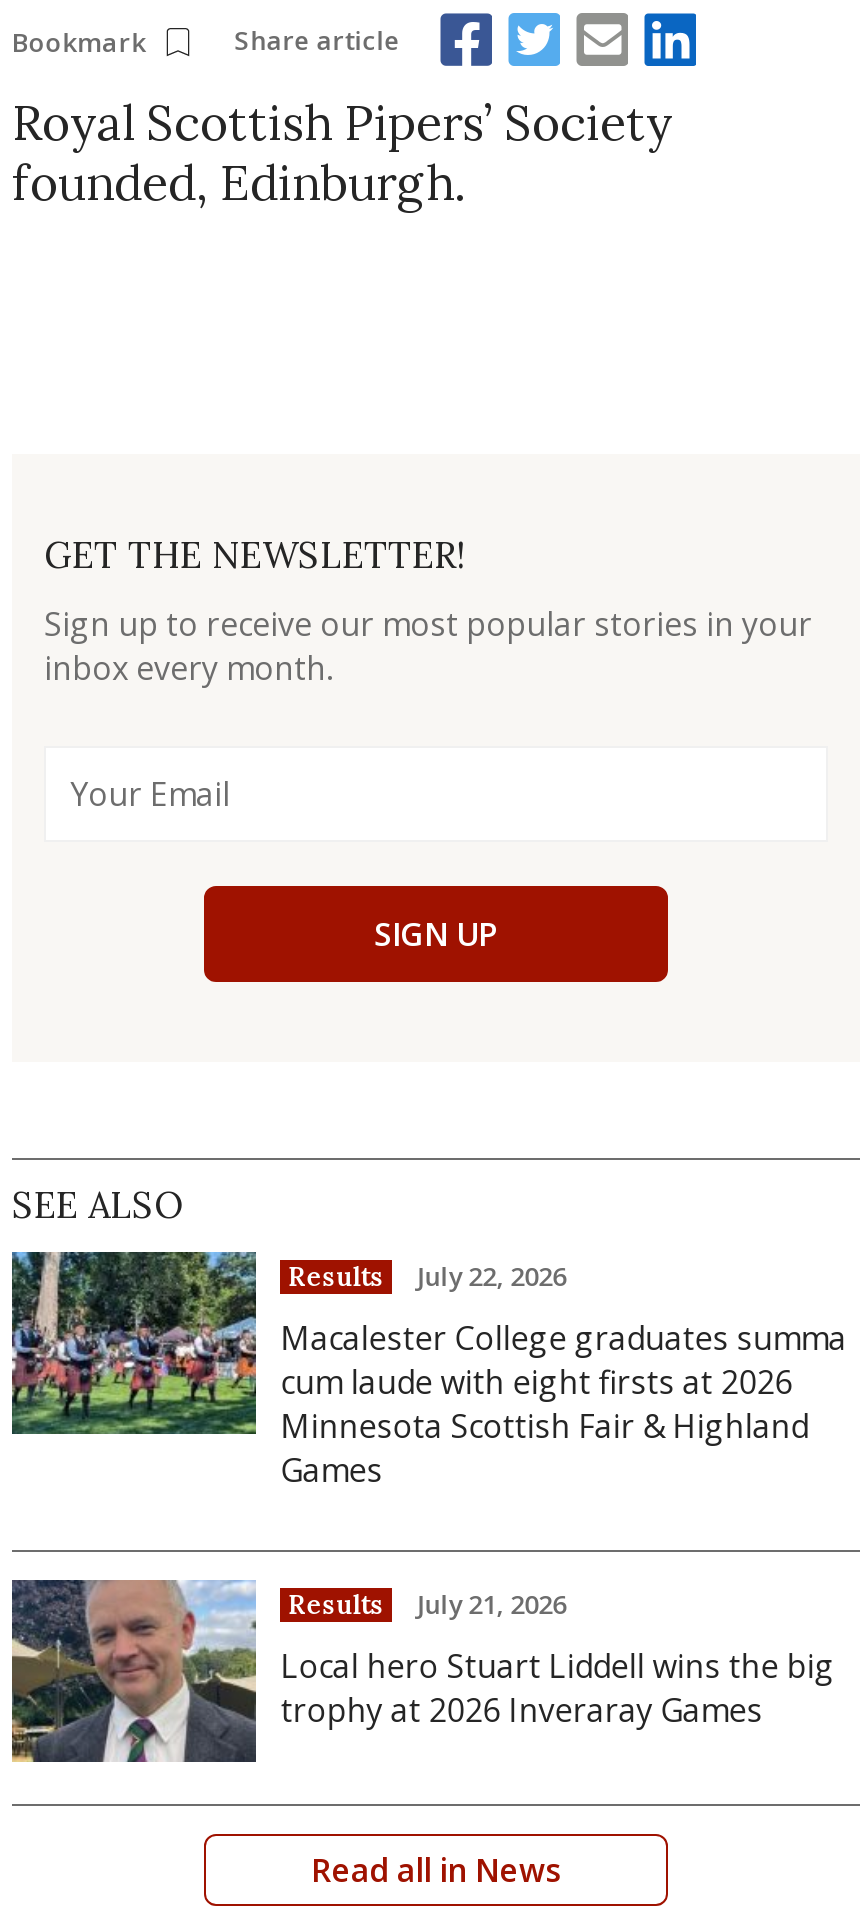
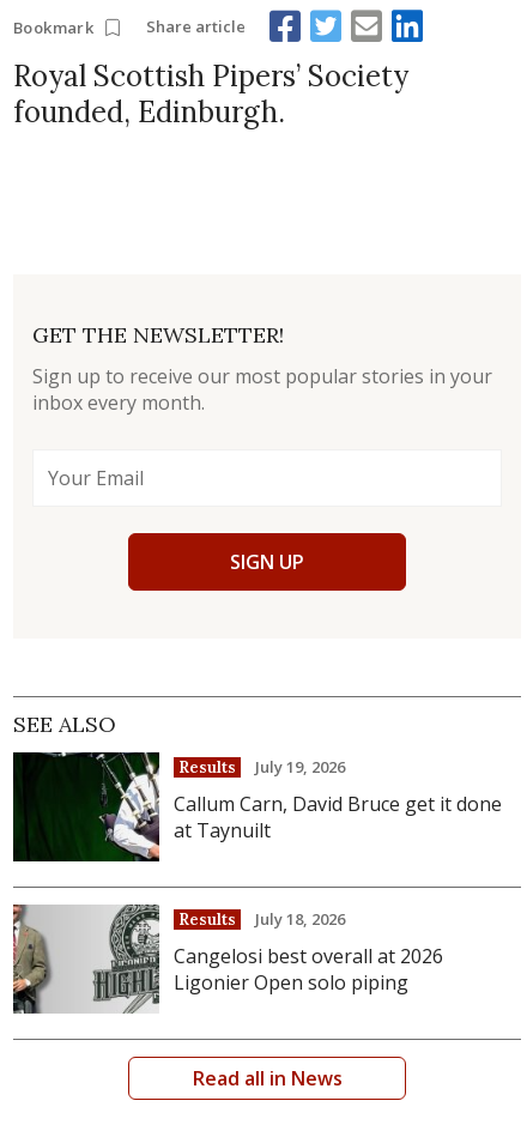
[10,1250,846,1492] [image] | Macalester College graduates summa | cum laude with eight firsts at 2026 | Minnesota Scottish Fair & Highland | Games -> [12,751,502,863] [image] | Callum Carn, David Bruce get it done | at Taynuilt
[288,1258,566,1294] Results July 22, 2026 -> [179,756,345,778] Results July 19, 2026
[10,1580,834,1764] [image] | Local hero Stuart Liddell wins the big | trophy at 2026 Inveraray Games -> [12,903,443,1015] [image] | Cangelosi best overall at 2026 | Ligonier Open solo piping
[288,1587,566,1623] Results July 21, 2026 -> [179,909,345,930] Results July 18, 2026

